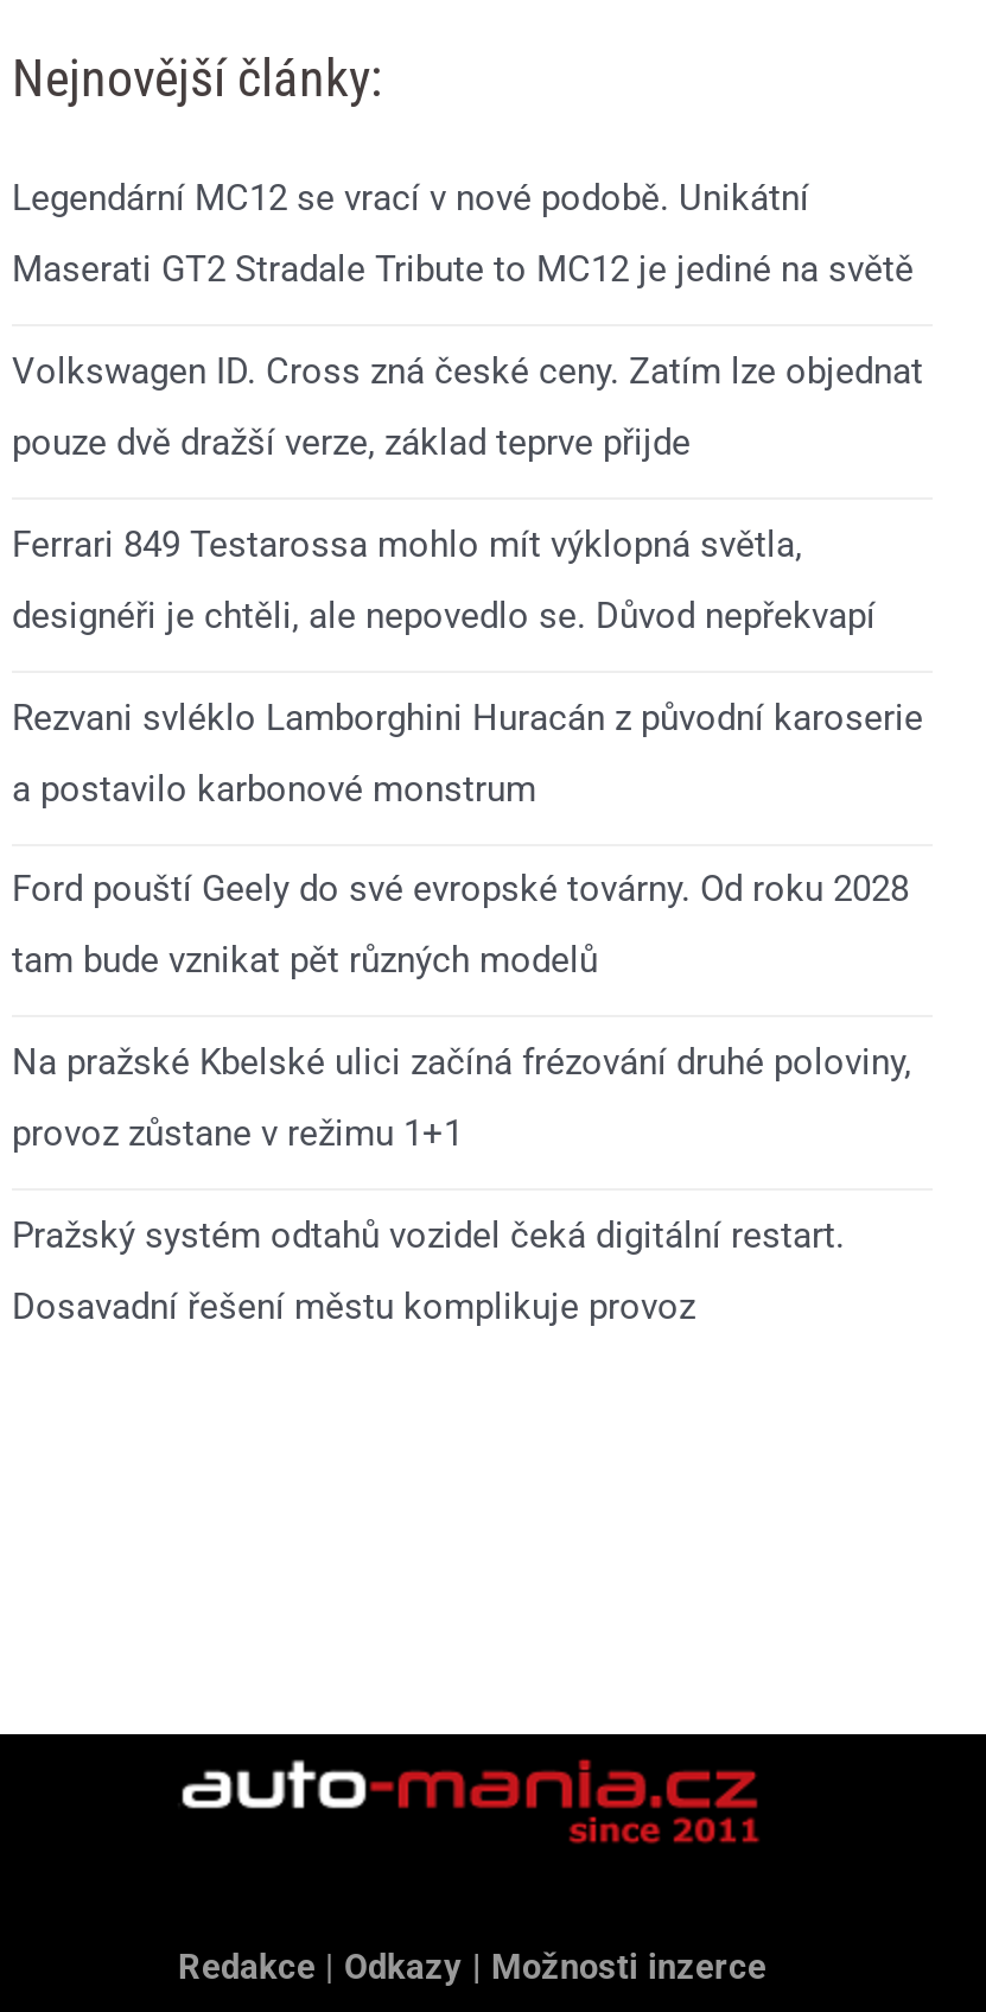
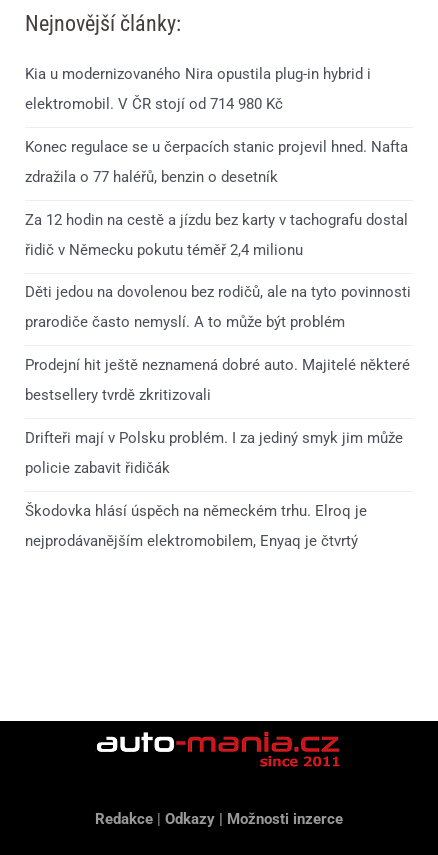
[12,177,809,220] Legendární MC12 se vrací v nové podobě. Unikátní -> [25,65,371,83] Kia u modernizovaného Nira opustila plug-in hybrid i
[12,248,914,291] Maserati GT2 Stradale Tribute to MC12 je jediné na světě -> [25,95,283,113] elektromobil. V ČR stojí od 714 980 Kč
[12,350,923,393] Volkswagen ID. Cross zná české ceny. Zatím lze objednat -> [25,138,408,156] Konec regulace se u čerpacích stanic projevil hned. Nafta
[12,421,691,464] pouze dvě dražší verze, základ teprve přijde -> [25,168,278,186] zdražila o 77 haléřů, benzin o desetník
[12,523,802,565] Ferrari 849 Testarossa mohlo mít výklopná světla, -> [25,211,408,229] Za 12 hodin na cestě a jízdu bez karty v tachografu dostal
[12,594,876,636] designéři je chtěli, ale nepovedlo se. Důvod nepřekvapí -> [25,241,303,259] řidič v Německu pokutu téměř 2,4 milionu
[12,695,923,738] Rezvani svléklo Lamborghini Huracán z původní karoserie -> [25,283,411,301] Děti jedou na dovolenou bez rodičů, ale na tyto povinnosti
[12,767,536,809] a postavilo karbonové monstrum -> [25,313,345,331] prarodiče často nemyslí. A to může být problém
[12,868,909,911] Ford pouští Geely do své evropské továrny. Od roku 2028 -> [25,356,410,374] Prodejní hit ještě neznamená dobré auto. Majitelé některé
[12,939,598,982] tam bude vznikat pět různých modelů -> [25,386,211,404] bestsellery tvrdě zkritizovali
[12,1041,911,1084] Na pražské Kbelské ulici začíná frézování druhé poloviny, -> [25,429,403,447] Drifteři mají v Polsku problém. I za jediný smyk jim může
[12,1112,463,1155] provoz zůstane v režimu 1+1 -> [25,459,170,477] policie zabavit řidičák
[12,1213,845,1256] Pražský systém odtahů vozidel čeká digitální restart. -> [25,502,367,520] Škodovka hlásí úspěch na německém trhu. Elroq je
[12,1285,695,1327] Dosavadní řešení městu komplikuje provoz -> [25,532,358,550] nejprodávanějším elektromobilem, Enyaq je čtvrtý

